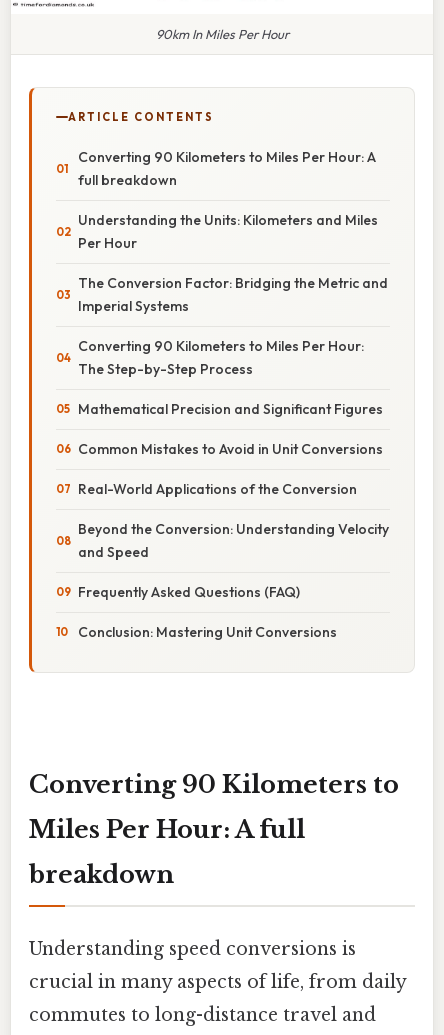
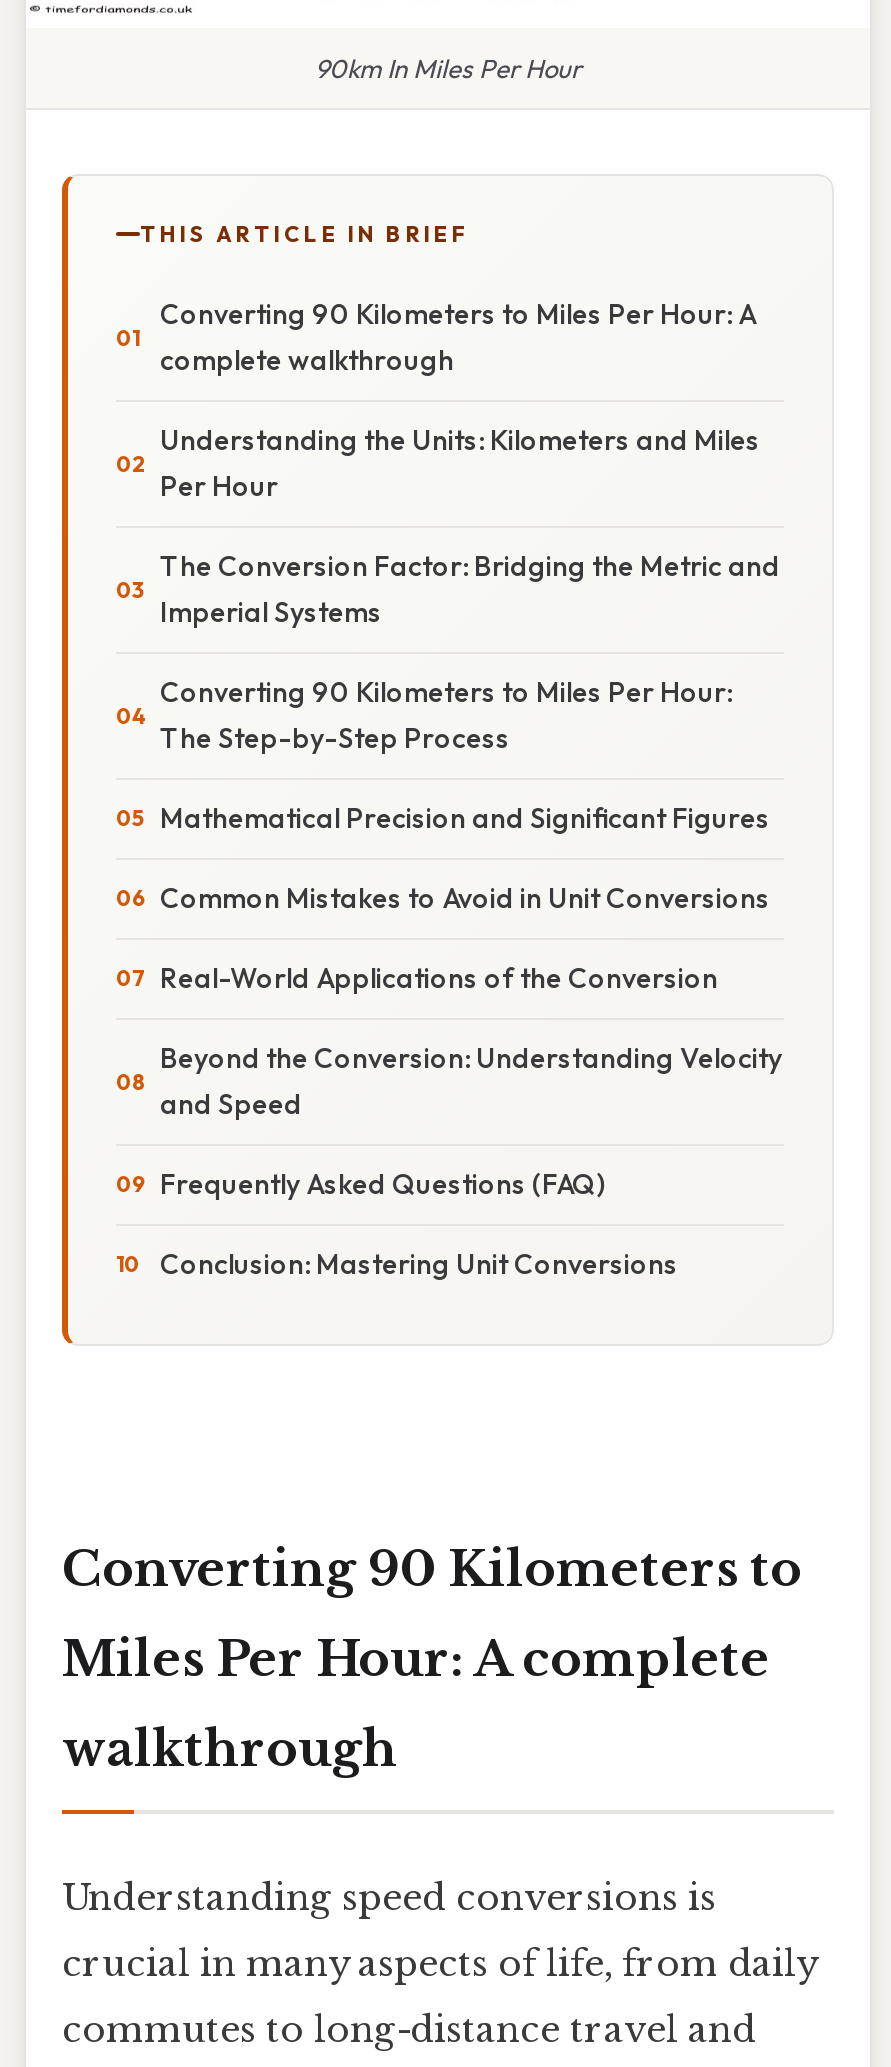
[68,110,214,124] ARTICLE CONTENTS -> [140,220,470,248] THIS ARTICLE IN BRIEF
[78,171,177,189] full breakdown -> [160,342,454,378] complete walkthrough
[29,815,305,844] Miles Per Hour: A full -> [62,1629,770,1687] Miles Per Hour: A complete
[29,860,174,889] breakdown -> [62,1719,398,1777] walkthrough

